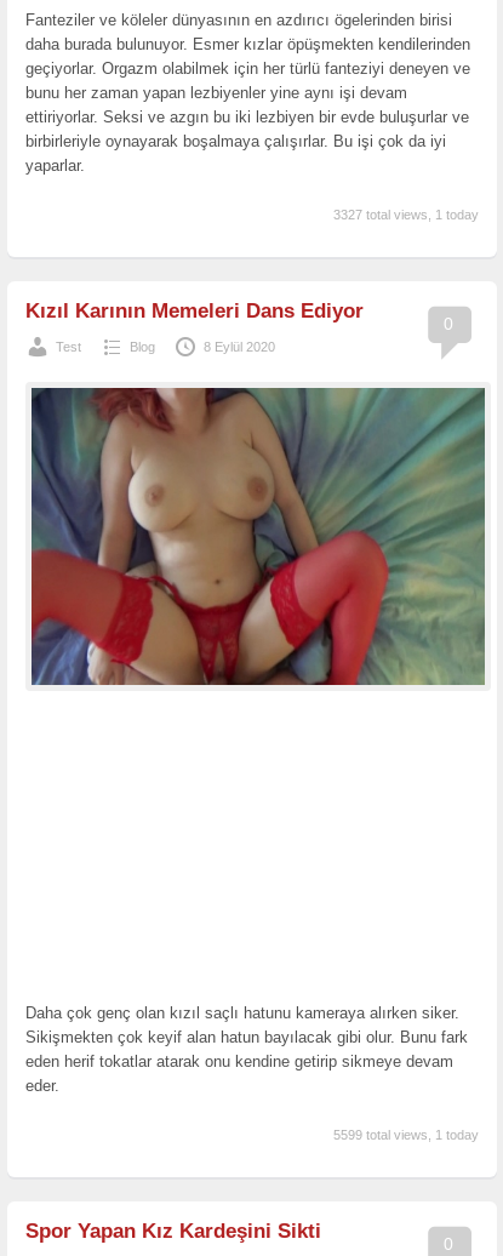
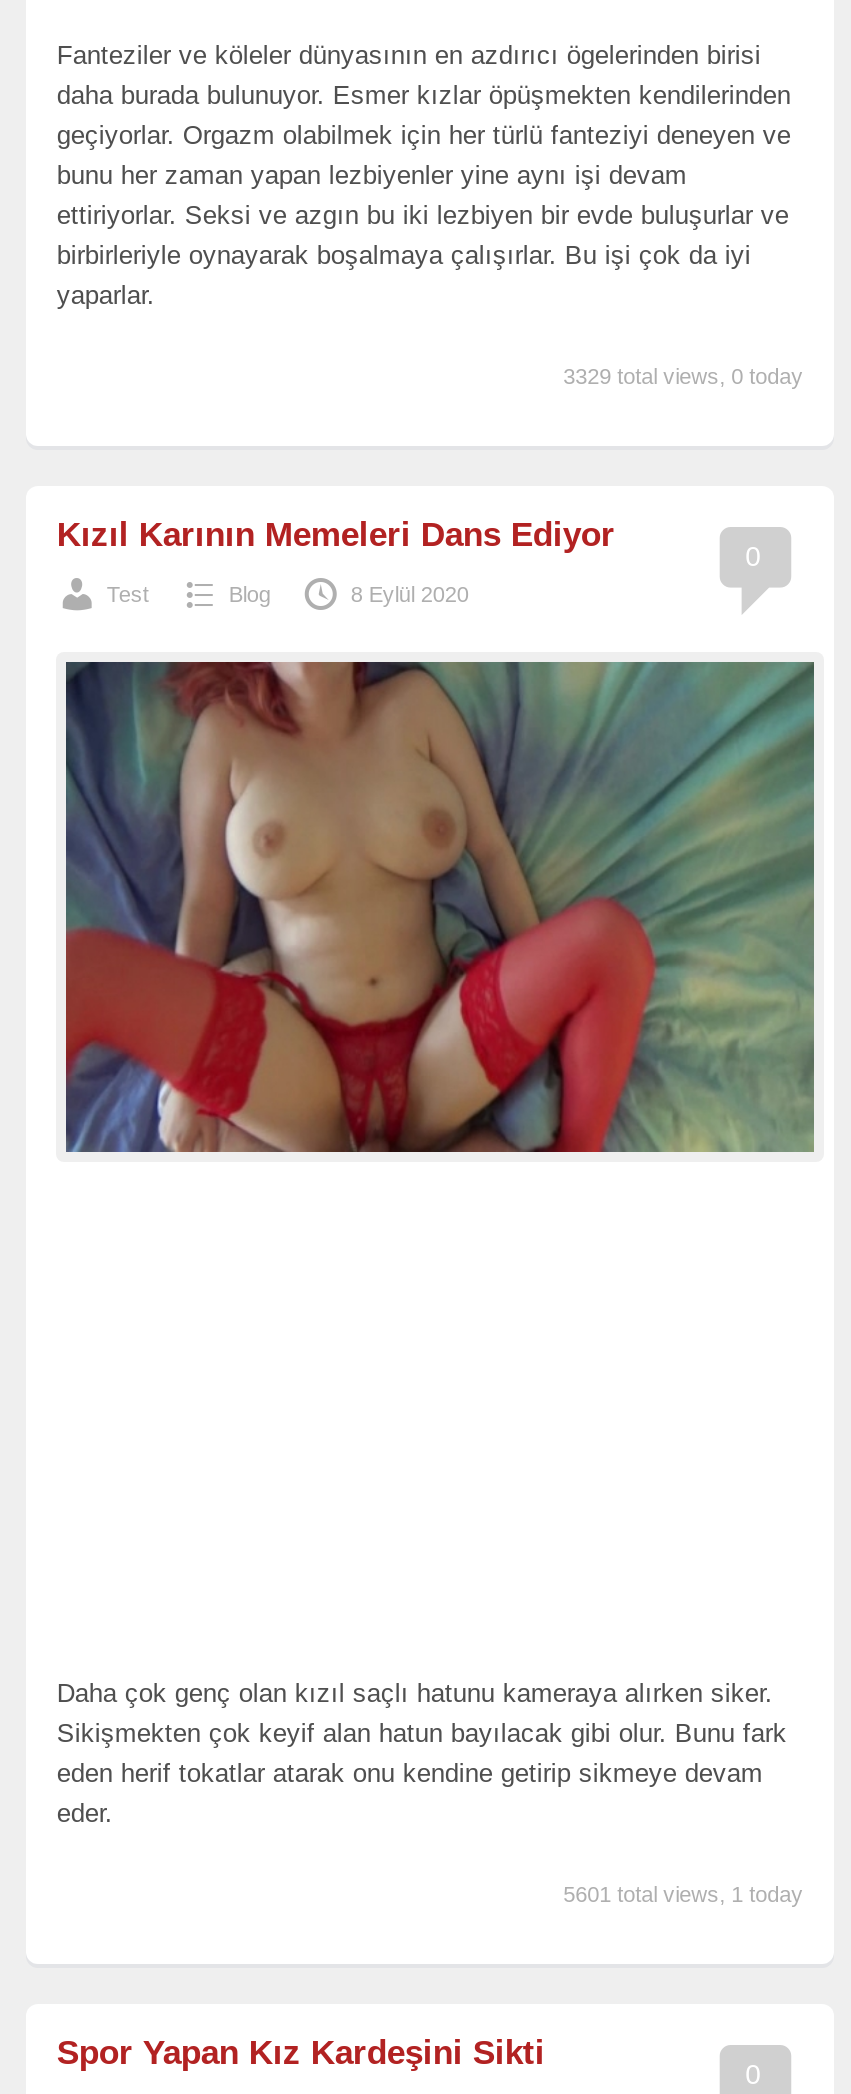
[333,208,478,222] 3327 total views, 1 today -> [563,365,803,389] 3329 total views, 0 today
[333,1127,478,1141] 5599 total views, 1 today -> [563,1881,803,1905] 5601 total views, 1 today

